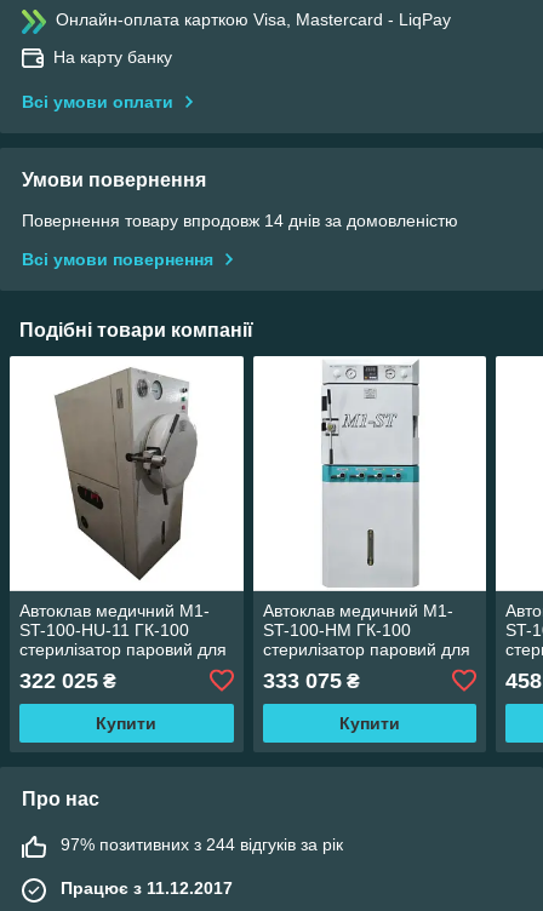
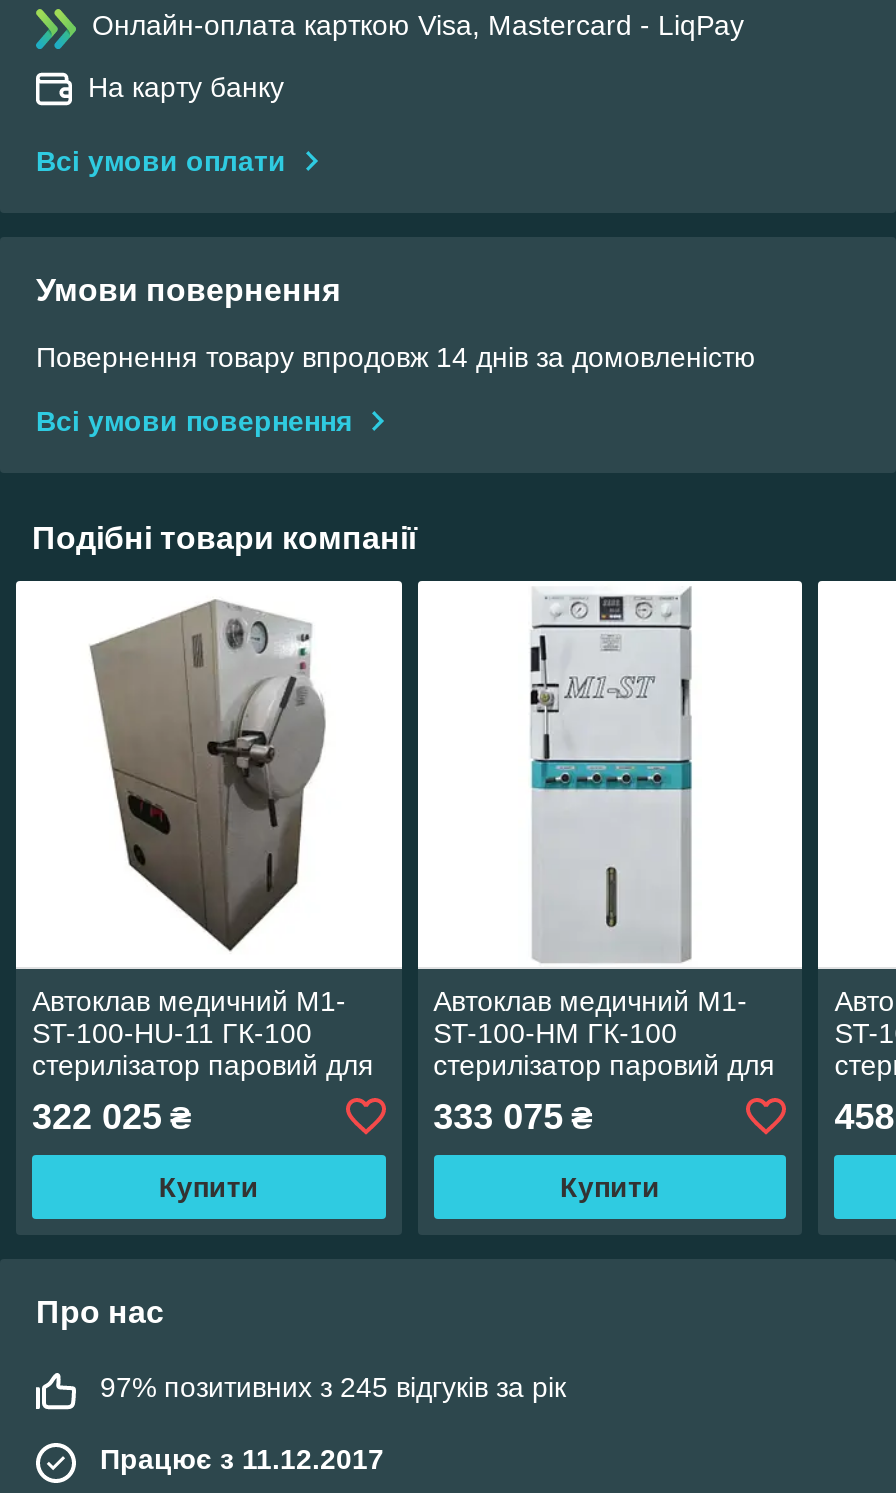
[61,834,343,854] 97% позитивних з 244 відгуків за рік -> [100,1371,566,1403] 97% позитивних з 245 відгуків за рік

